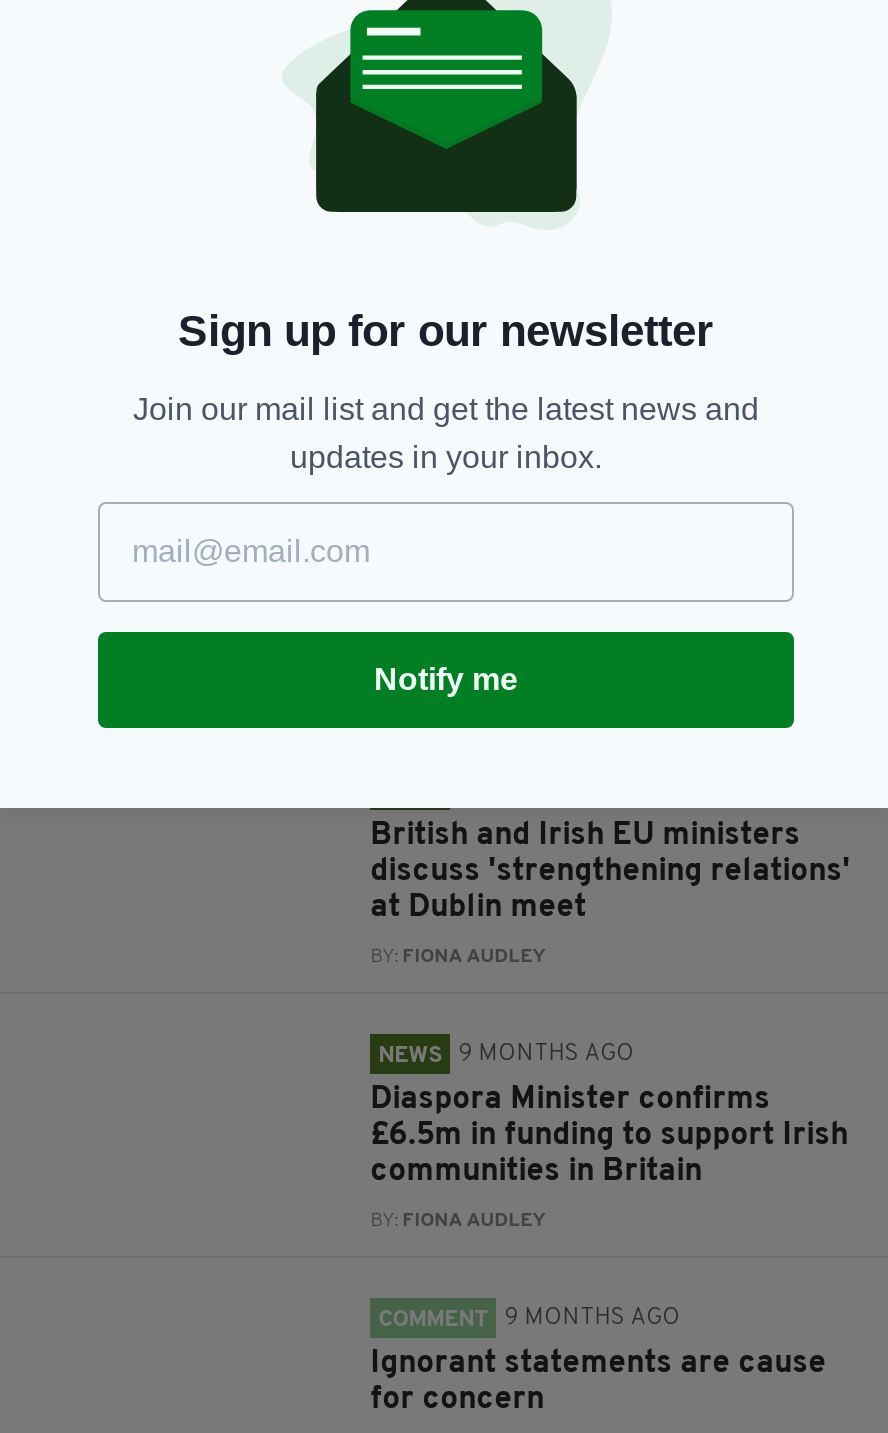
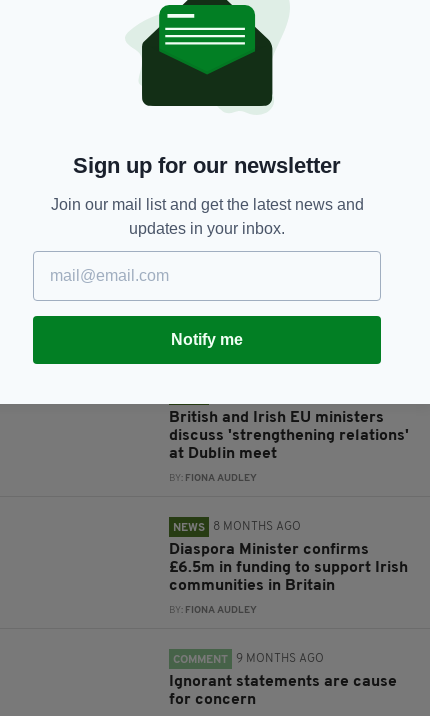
[378,1042,634,1068] NEWS 9 MONTHS AGO -> [173,521,301,534] NEWS 8 MONTHS AGO

